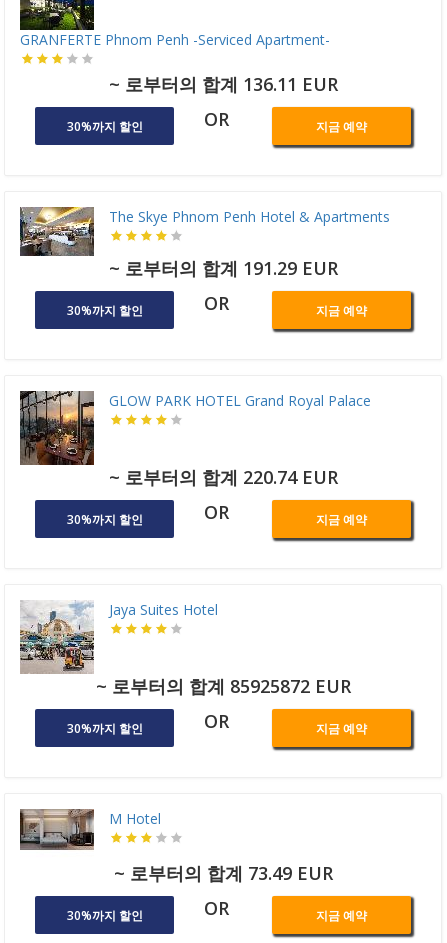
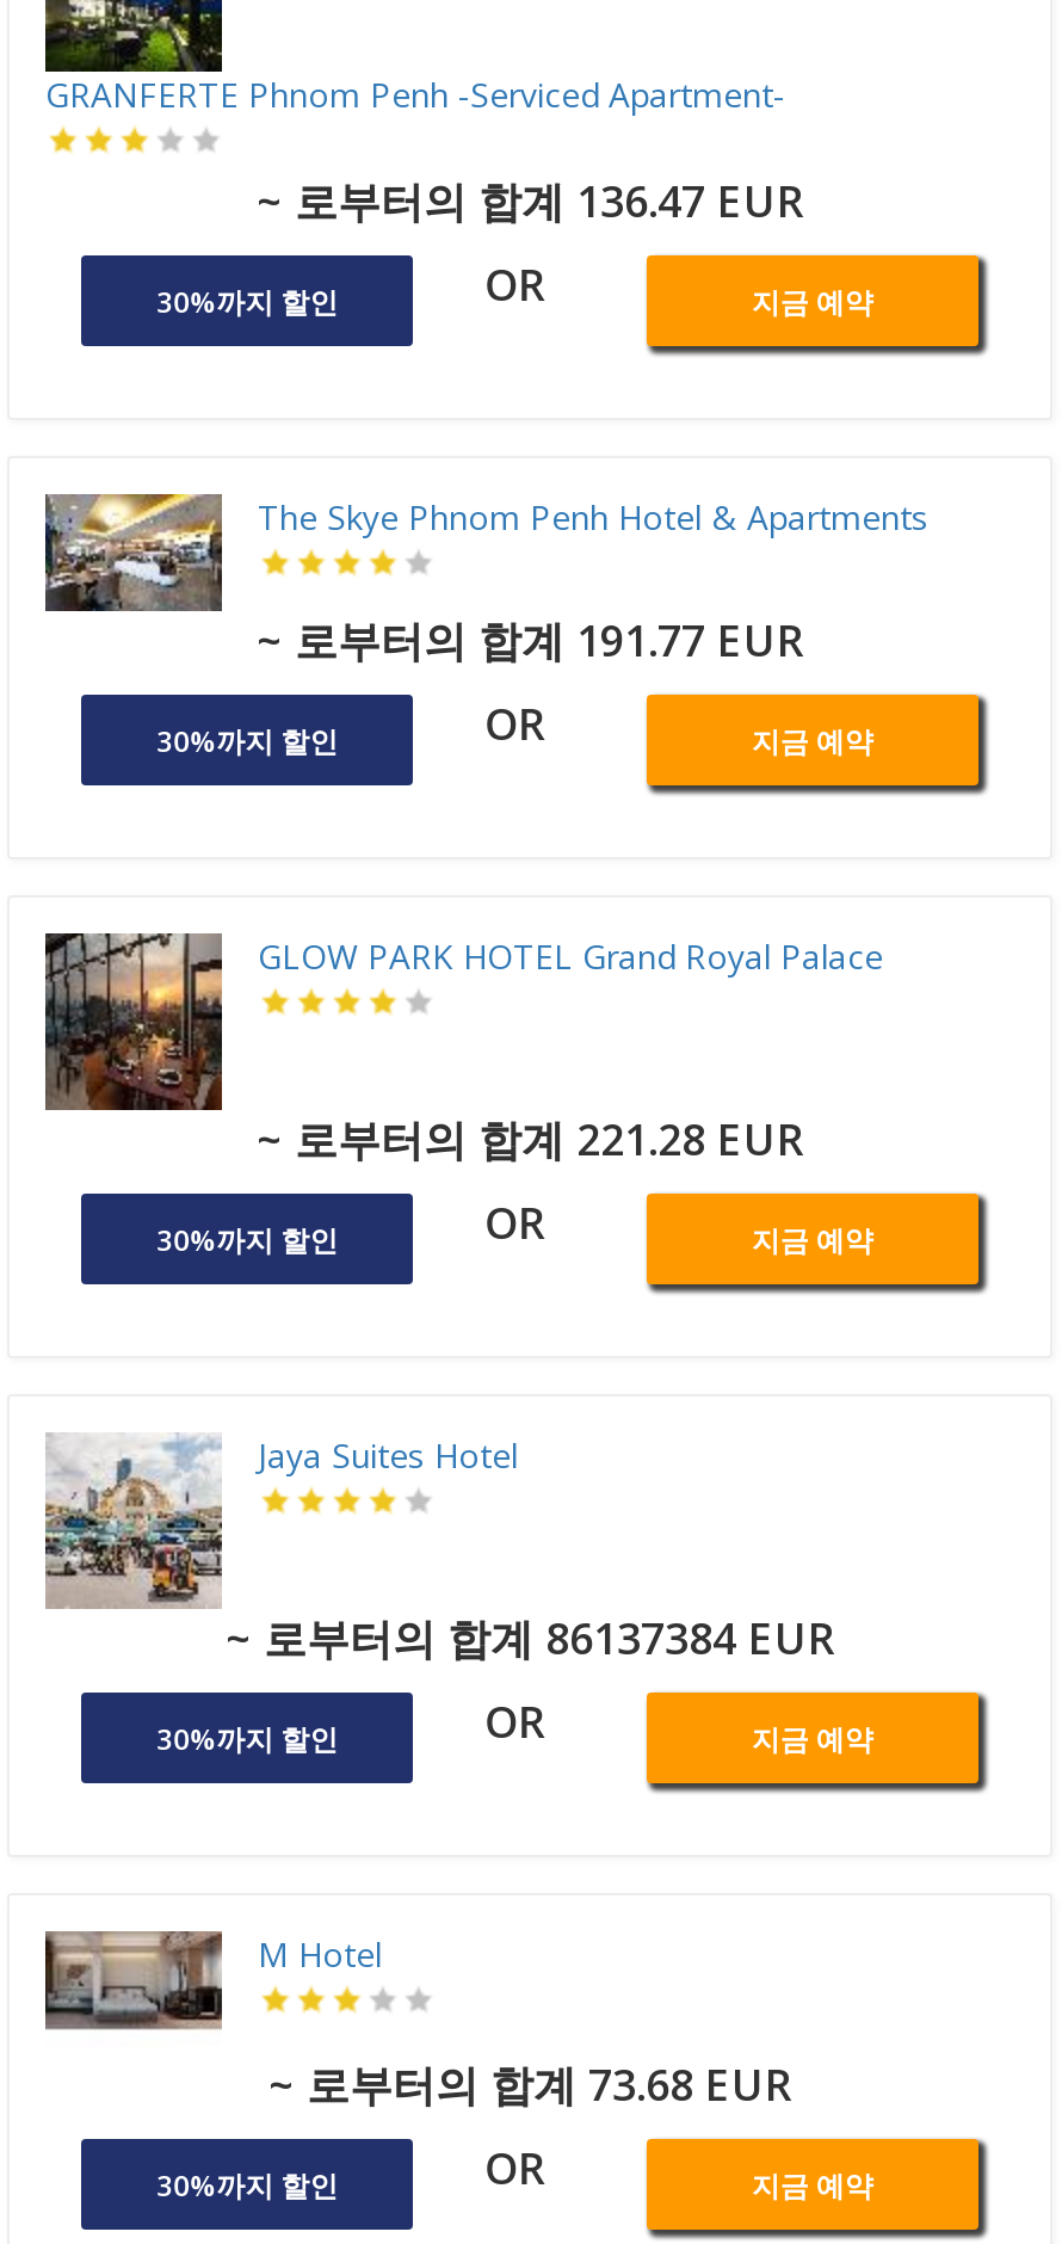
[108,72,337,96] ~ 로부터의 합계 136.11 EUR -> [257,172,803,229] ~ 로부터의 합계 136.47 EUR
[108,256,337,280] ~ 로부터의 합계 191.29 EUR -> [257,611,803,668] ~ 로부터의 합계 191.77 EUR
[108,465,337,489] ~ 로부터의 합계 220.74 EUR -> [257,1110,803,1167] ~ 로부터의 합계 221.28 EUR
[95,674,350,698] ~ 로부터의 합계 85925872 EUR -> [226,1609,834,1666] ~ 로부터의 합계 86137384 EUR
[113,861,332,885] ~ 로부터의 합계 73.49 EUR -> [268,2055,791,2112] ~ 로부터의 합계 73.68 EUR

